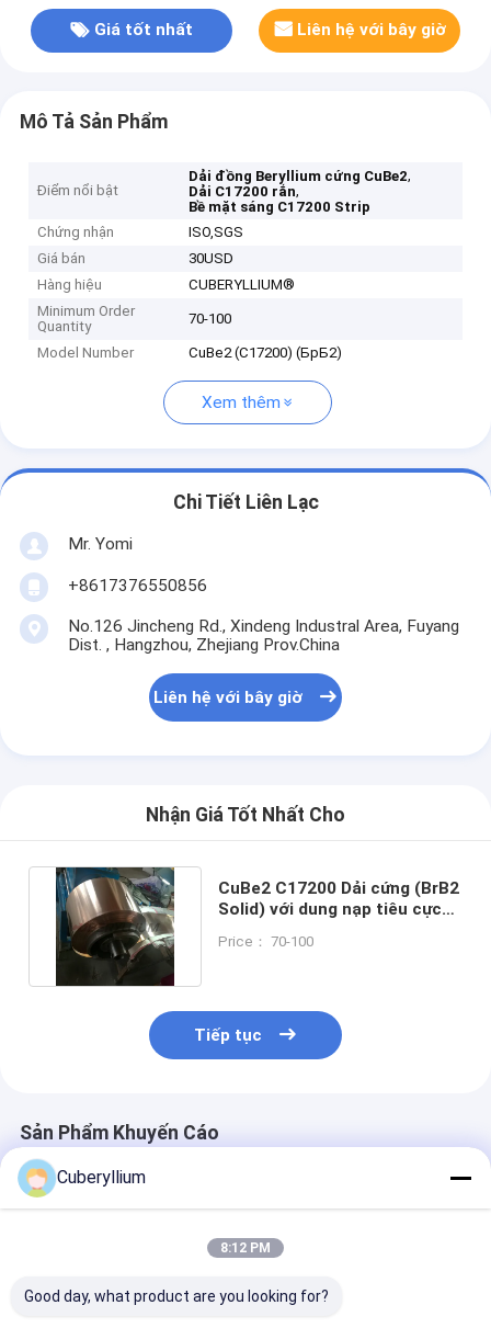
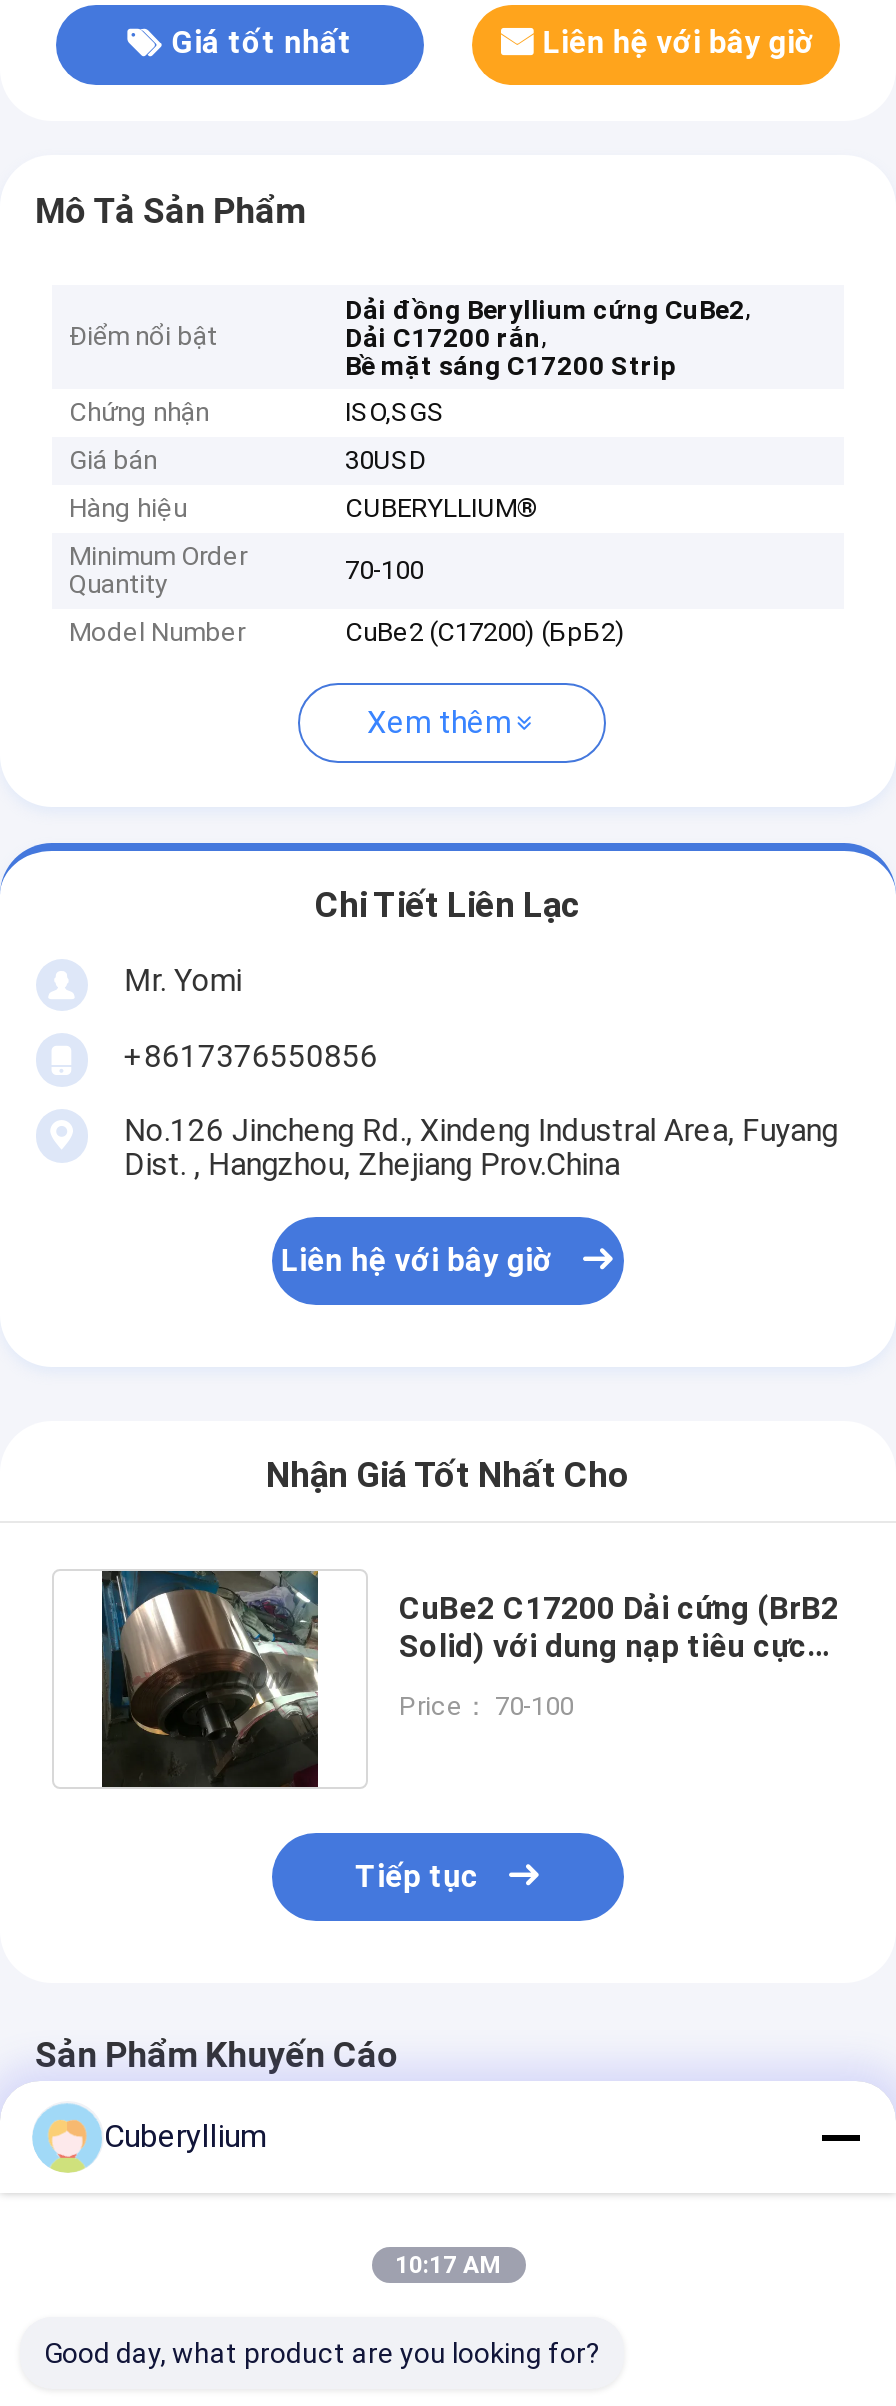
[220,1240,271,1256] 8:12 PM -> [395,2251,501,2279] 10:17 AM

